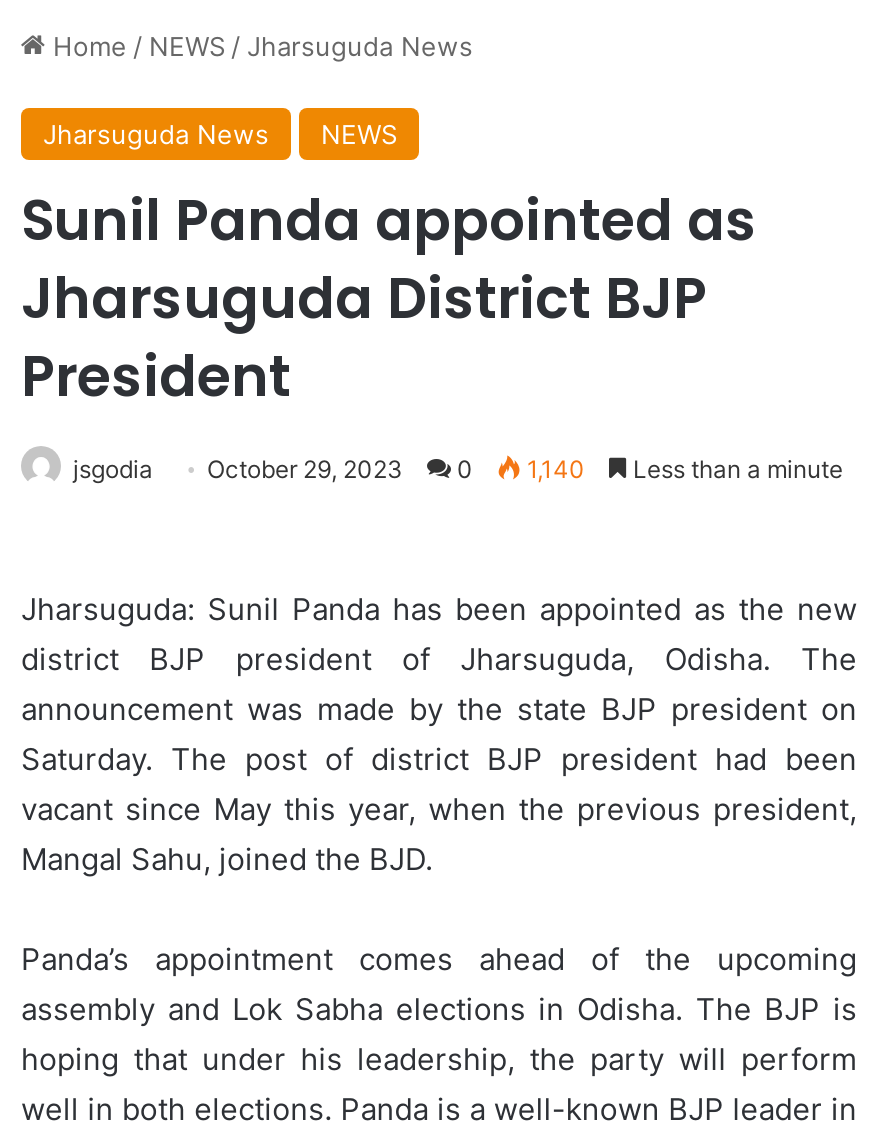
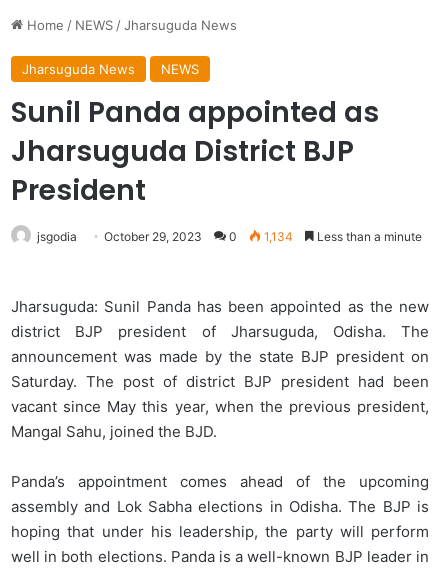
[73,453,843,483] jsgodia October 29, 2023 0 1,140 Less than a minute -> [37,229,422,244] jsgodia October 29, 2023 0 1,134 Less than a minute

